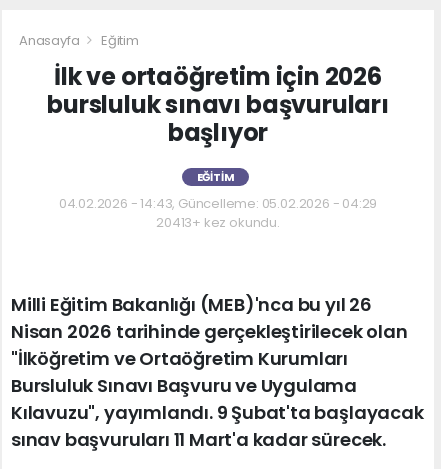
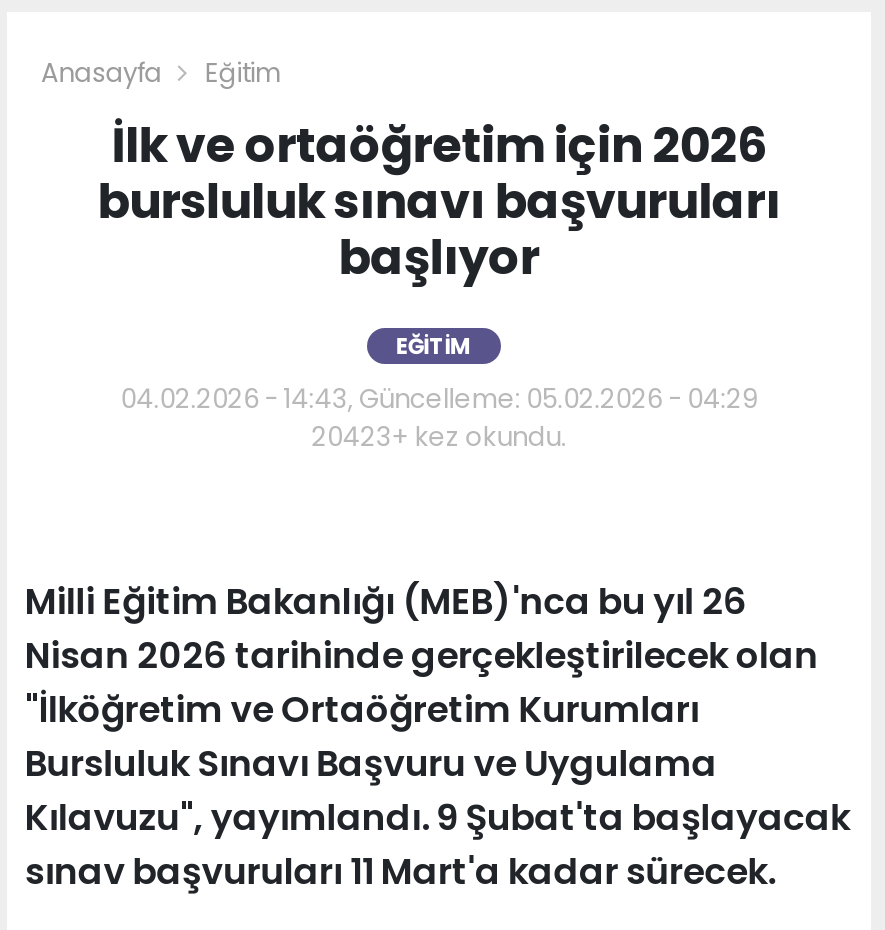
[156,213,280,232] 20413+ kez okundu. -> [311,419,567,457] 20423+ kez okundu.

